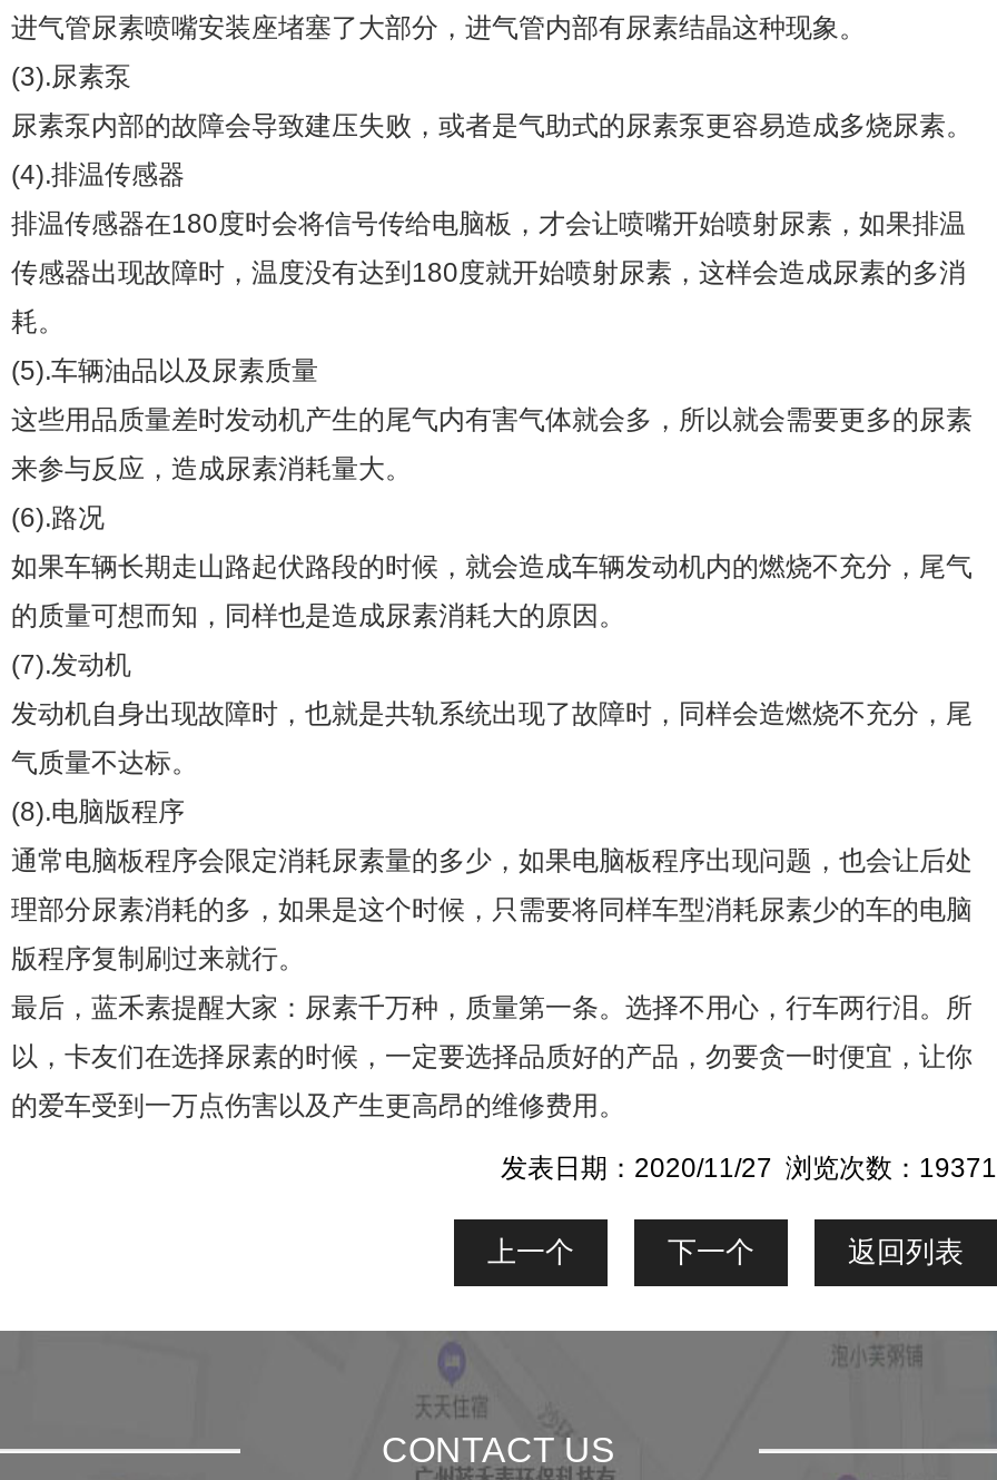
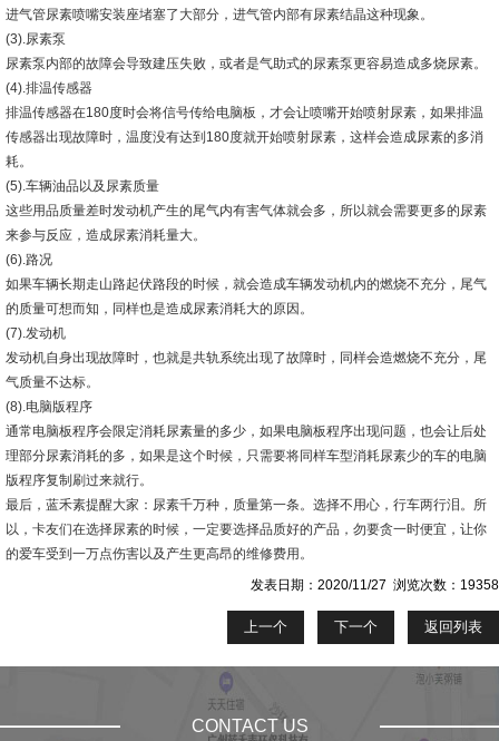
[501,1152,997,1183] 发表日期：2020/11/27 浏览次数：19371 -> [251,577,499,593] 发表日期：2020/11/27 浏览次数：19358

